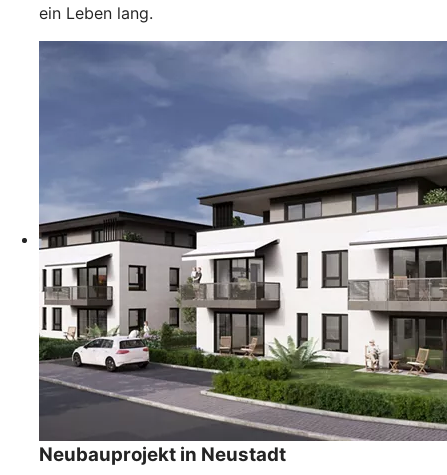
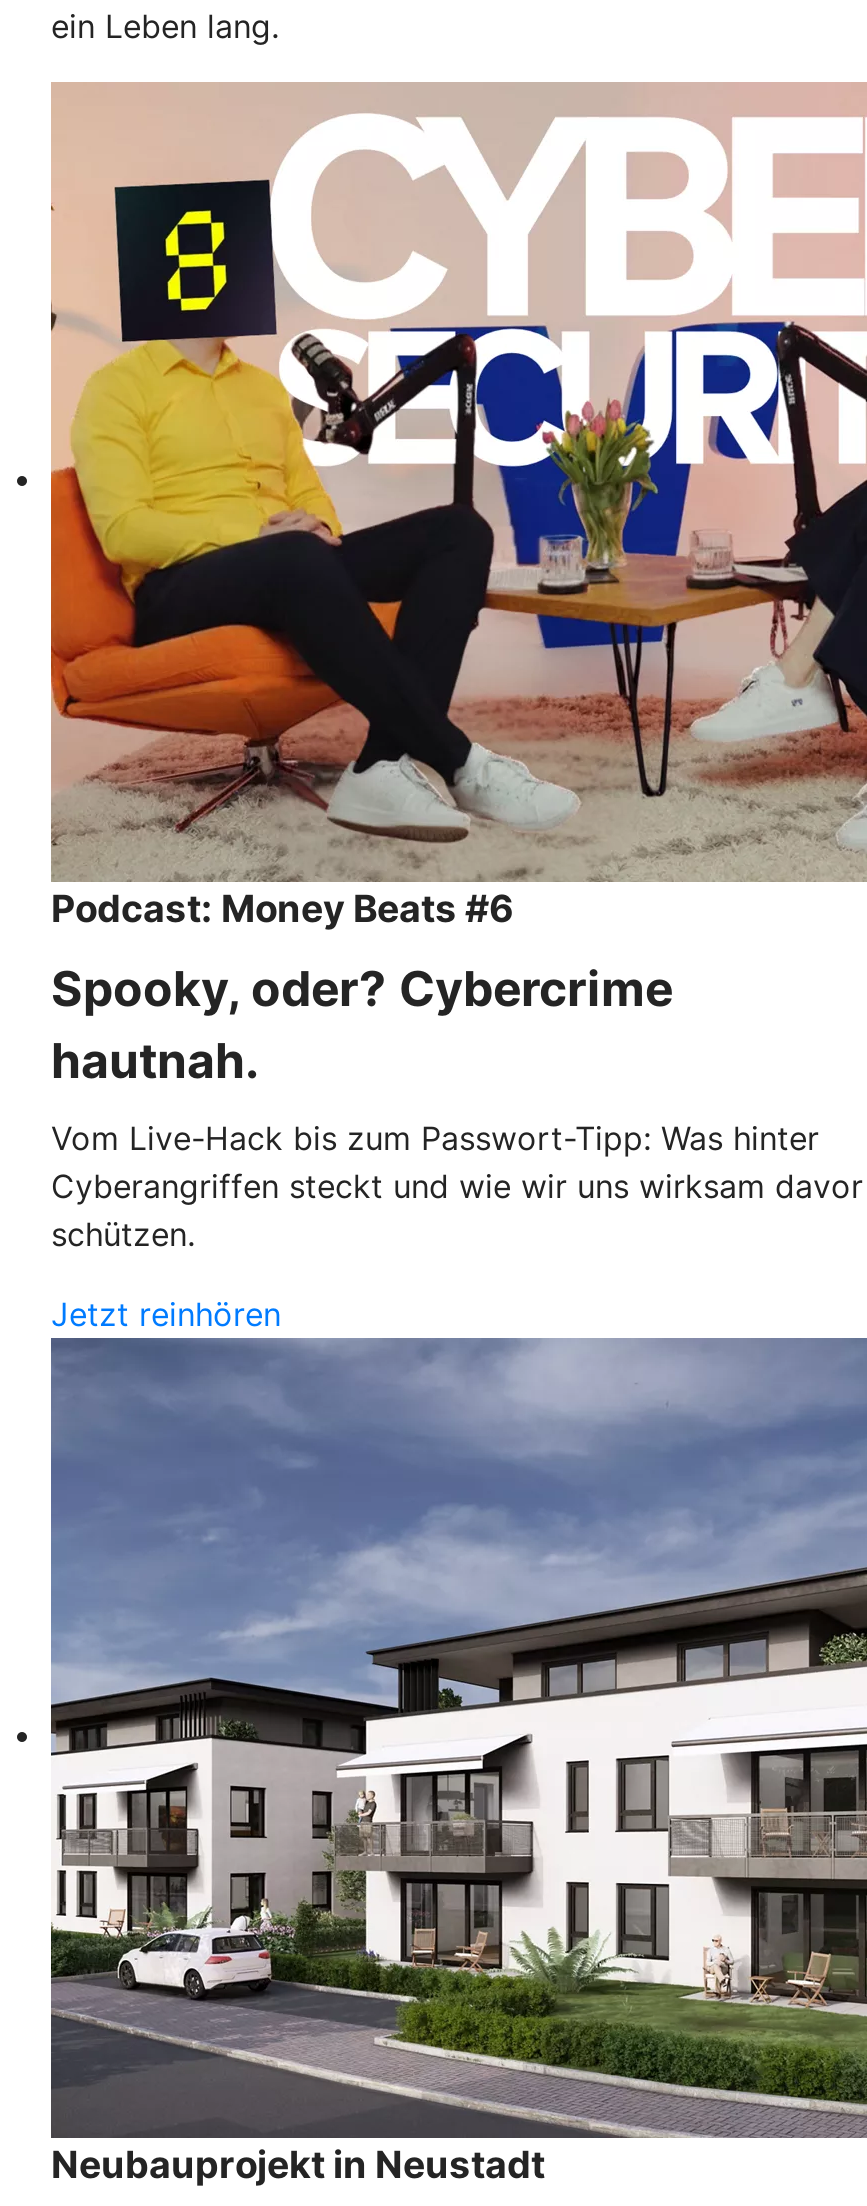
none -> [49,82,863,1333] [image] | Podcast: Money Beats #6 | Spooky, oder? Cybercrime | hautnah. | Vom Live-Hack bis zum Passwort-Tipp: Was hinter | Cyberangriffen steckt und wie wir uns wirksam davor | schützen. | Jetzt reinhören

